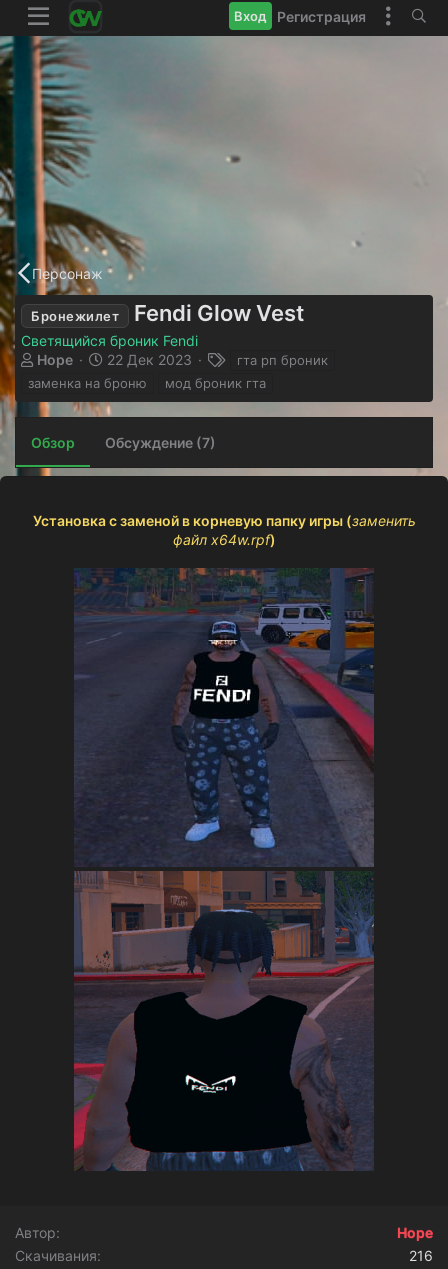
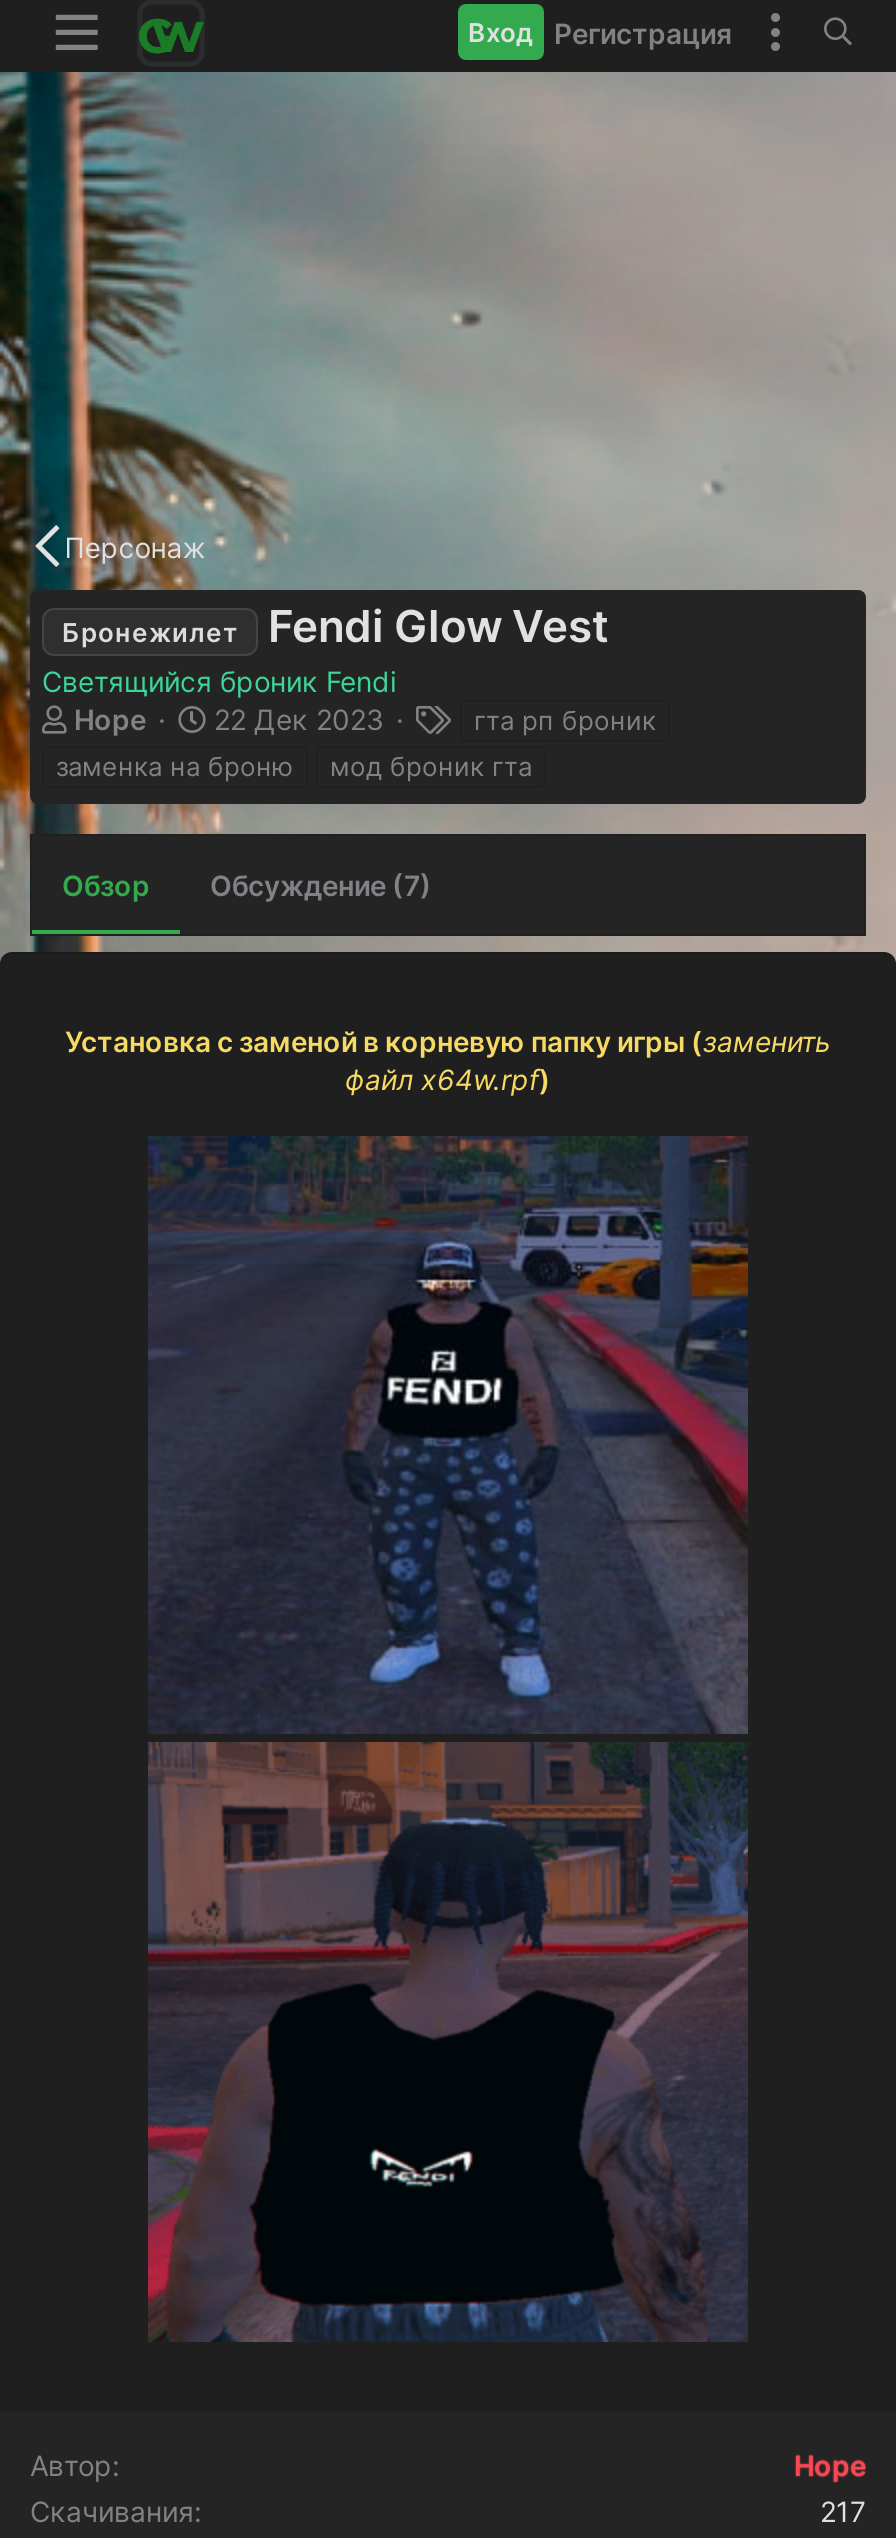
[409,1247,433,1264] 216 -> [820,2494,866,2528] 217

